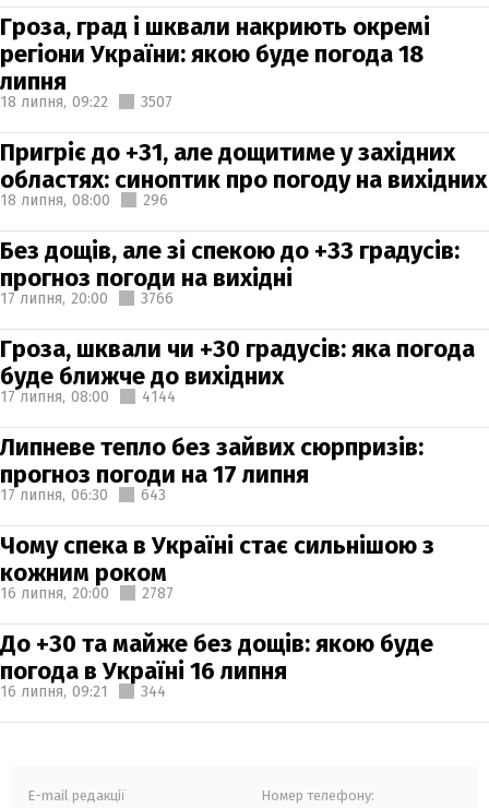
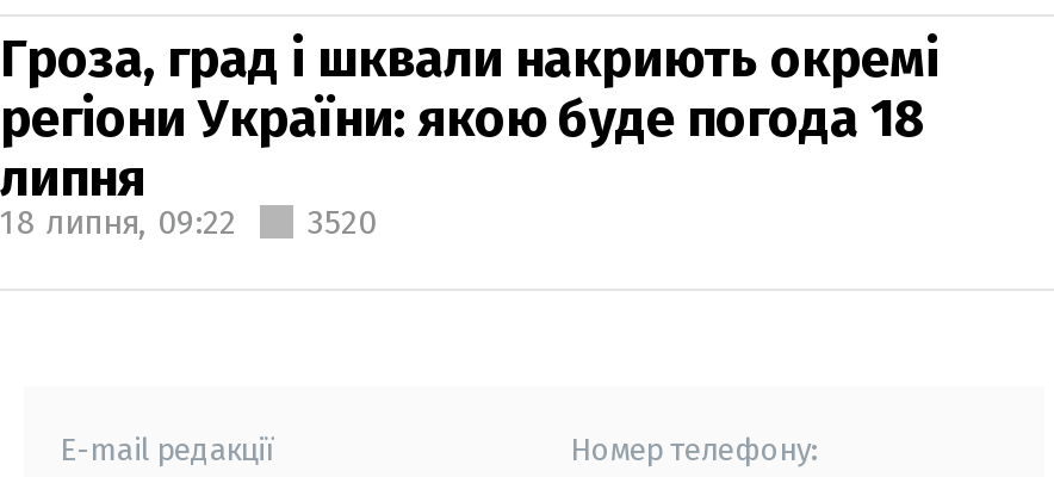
[0,92,487,700] 3507 | Пригріє до +31, але дощитиме у західних | областях: синоптик про погоду на вихідних | 18 липня, 08:00 | 296 | Без дощів, але зі спекою до +33 градусів: | прогноз погоди на вихідні | 17 липня, 20:00 | 3766 | Гроза, шквали чи +30 градусів: яка погода | буде ближче до вихідних | 17 липня, 08:00 | 4144 | Липневе тепло без зайвих сюрпризів: | прогноз погоди на 17 липня | 17 липня, 06:30 | 643 | Чому спека в Україні стає сильнішою з | кожним роком | 16 липня, 20:00 | 2787 | До +30 та майже без дощів: якою буде | погода в Україні 16 липня | 16 липня, 09:21 | 344 -> [308,202,377,242] 3520

